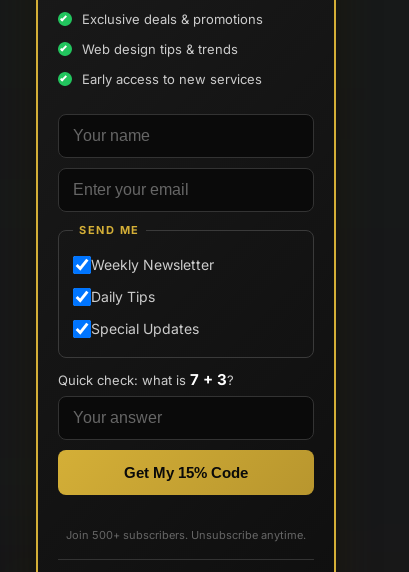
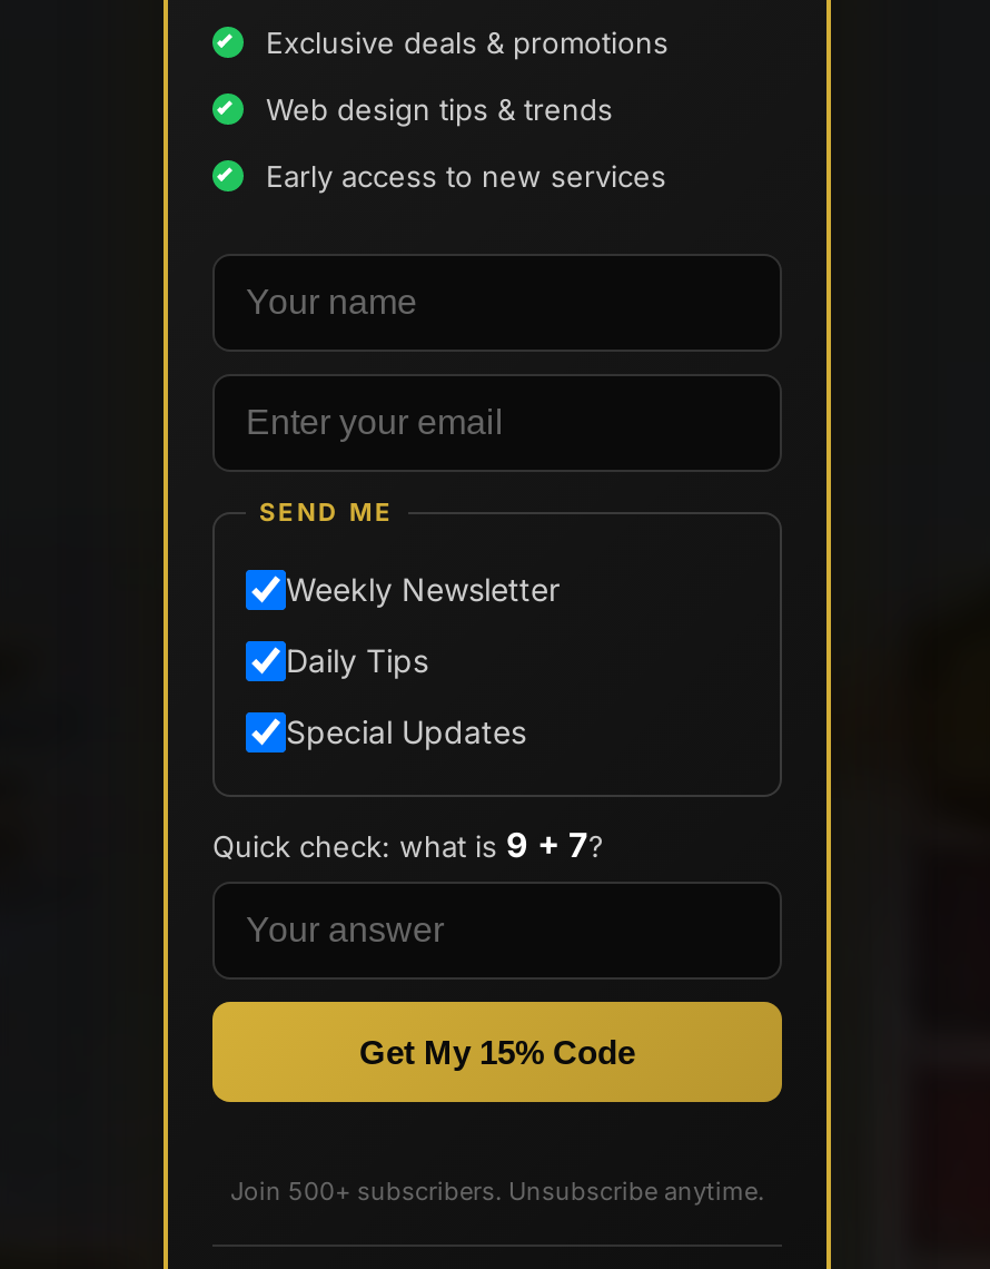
[58,370,234,389] Quick check: what is 7 + 3? -> [212,824,604,866] Quick check: what is 9 + 7?

